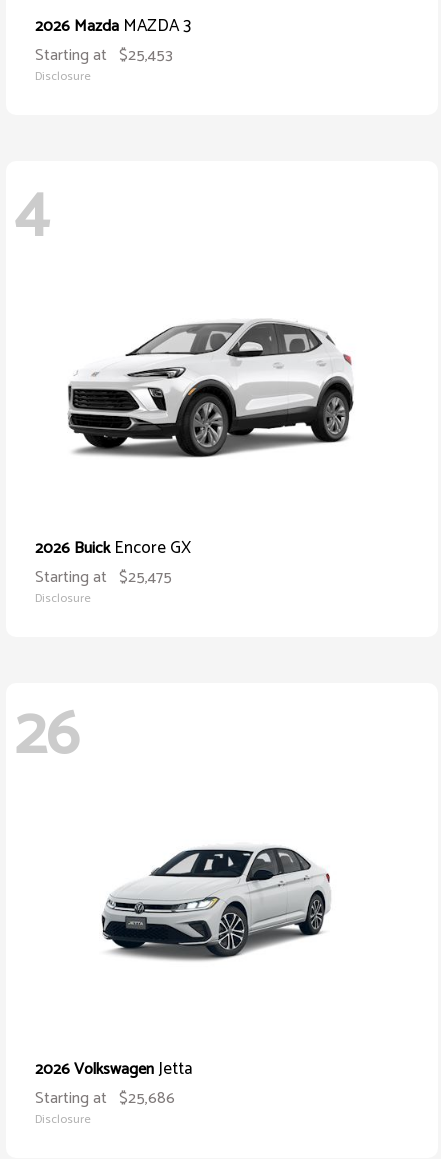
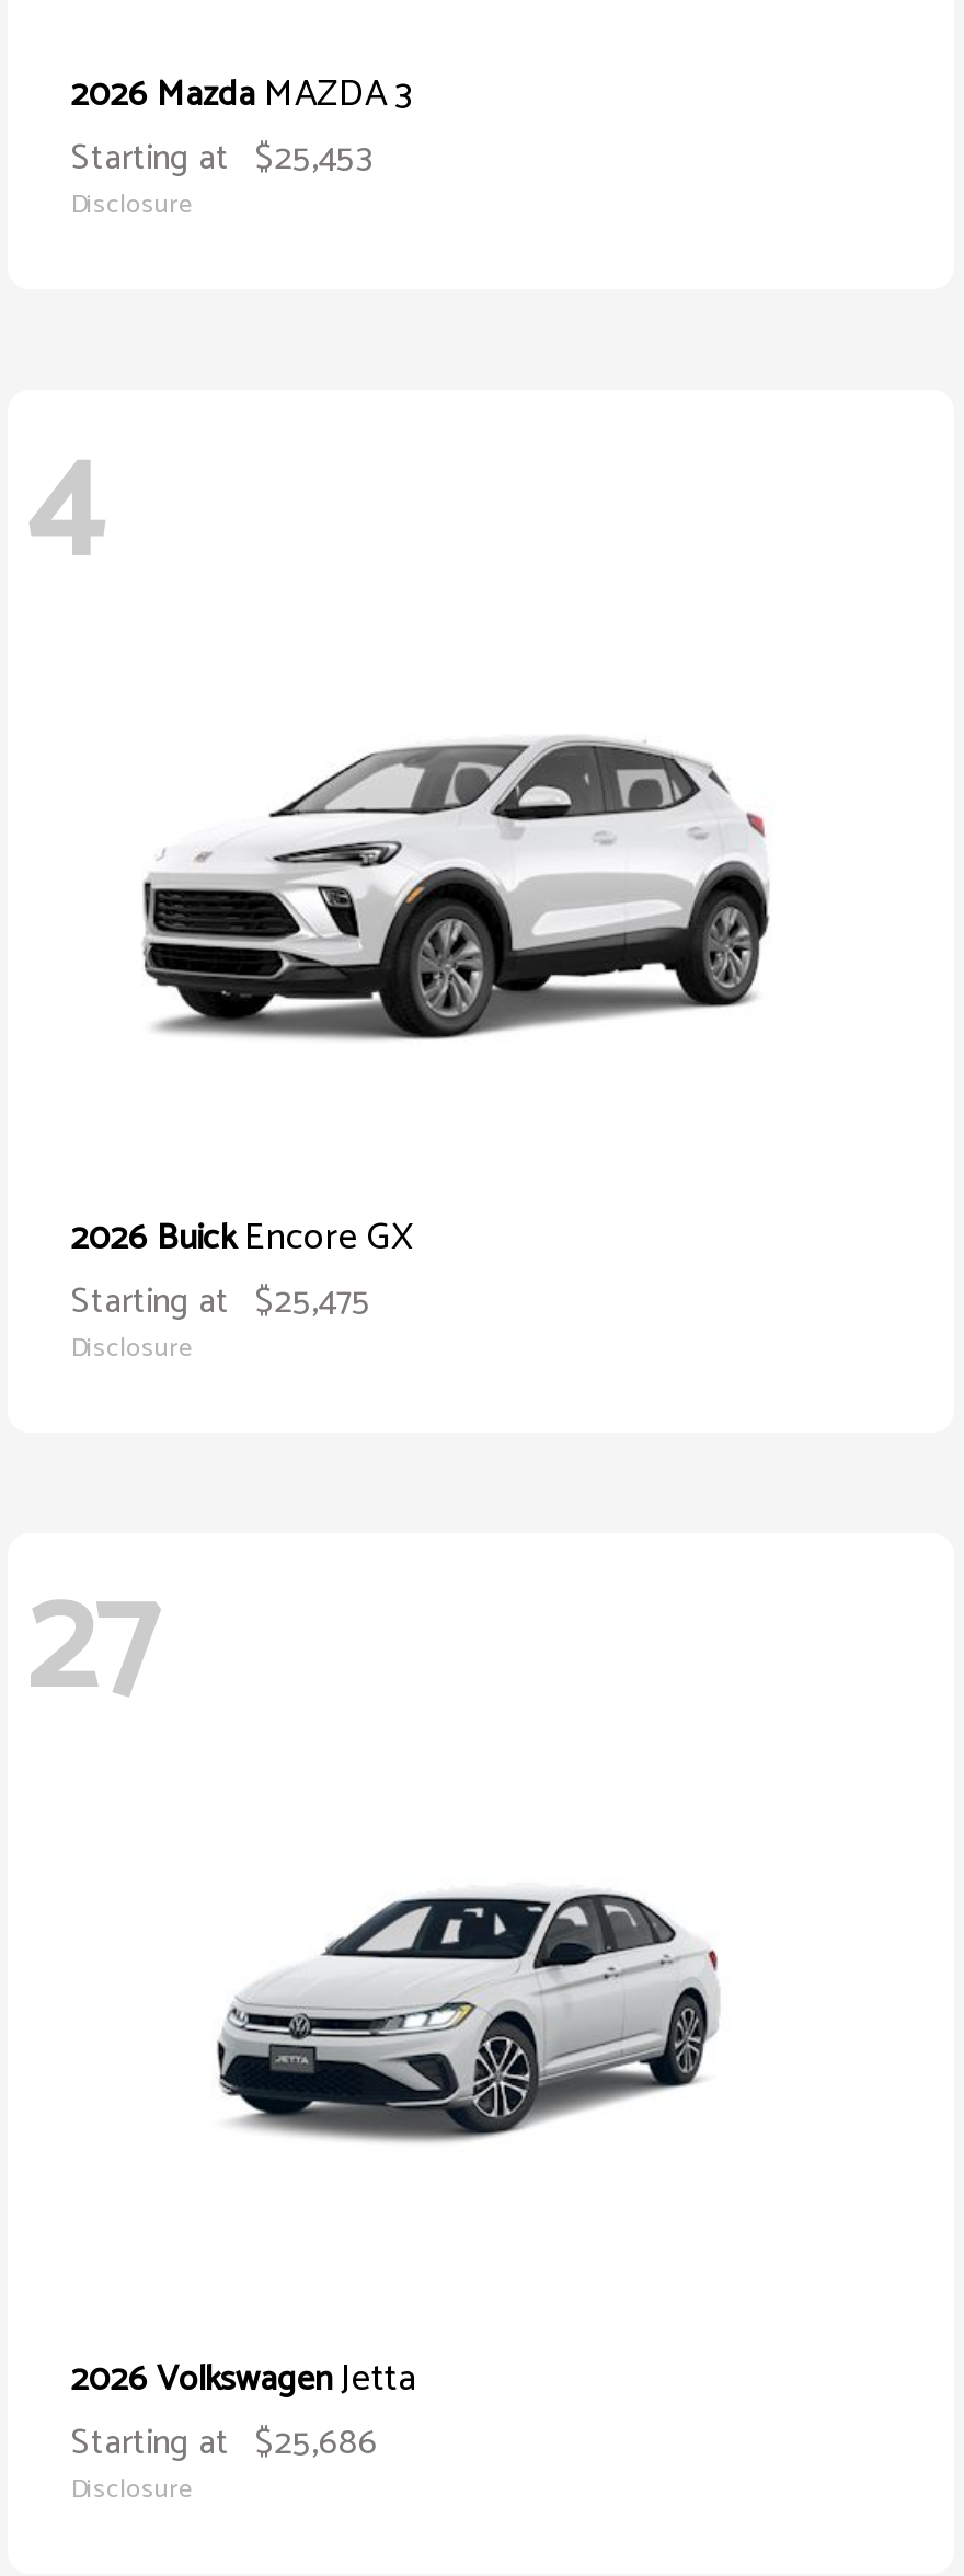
[15,683,79,788] 26 -> [27,1534,159,1764] 27

